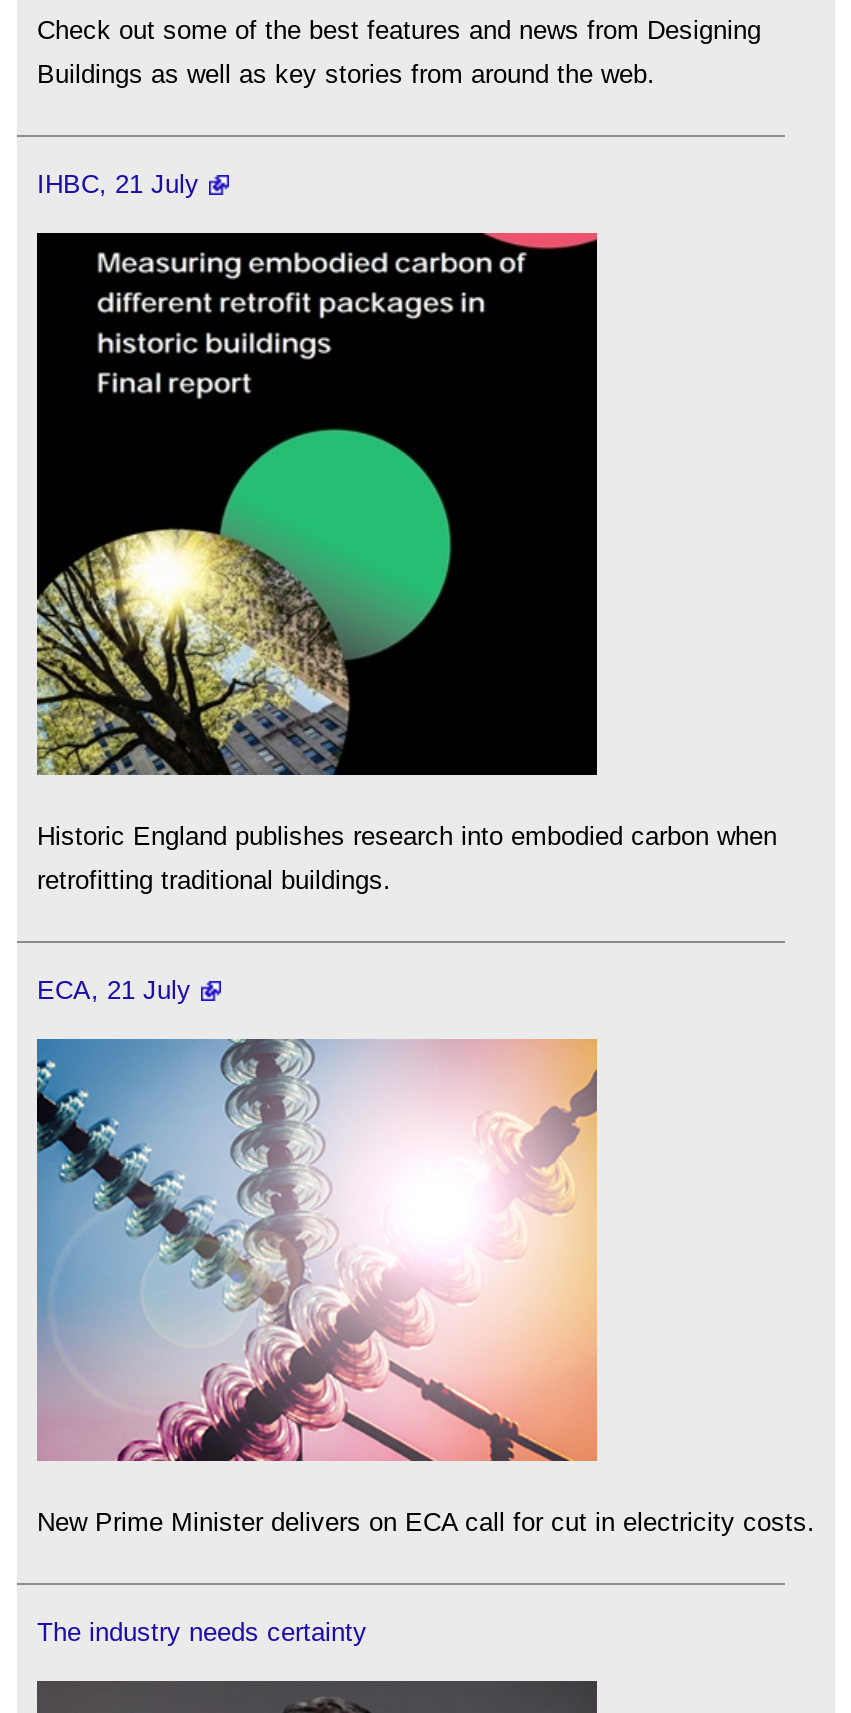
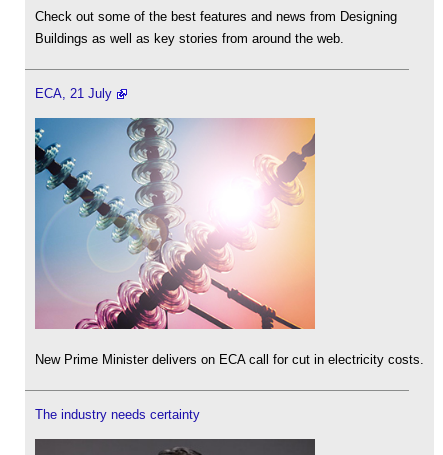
[37,170,199,200] IHBC, 21 July -> none
[35,231,777,894] [image] | Historic England publishes research into embodied carbon when | retrofitting traditional buildings. -> none

